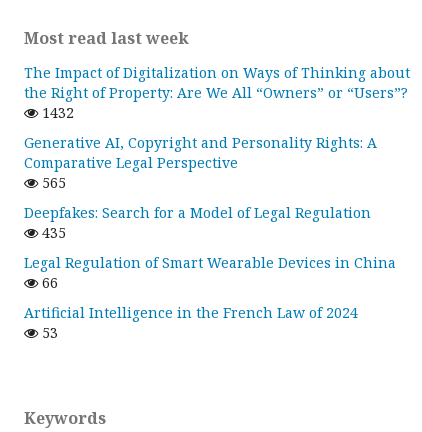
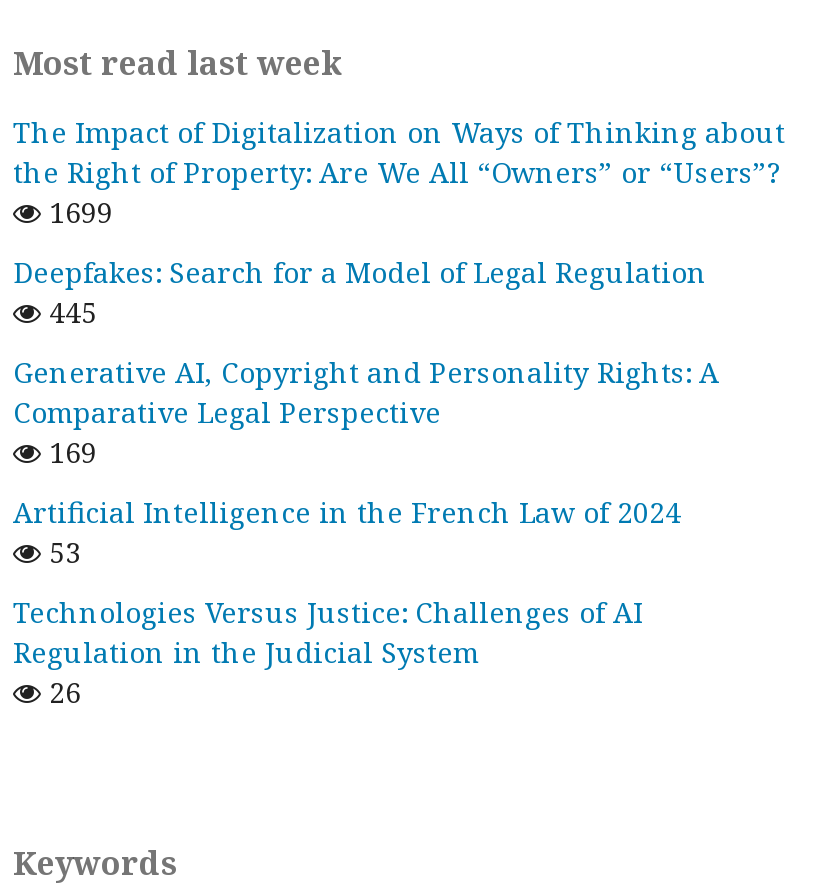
[38,103,74,122] 1432 -> [41,193,113,331] 1699 | 445
moved [24,133,377,172] -> [13,353,719,431]: Generative AI, Copyright and Personality Rights: A | Comparative Legal Perspective
[24,173,396,292] 565 | 435 | Legal Regulation of Smart Wearable Devices in China | 66 -> [41,433,97,471] 169
moved [24,203,371,222] -> [13,253,707,291]: Deepfakes: Search for a Model of Legal Regulation
moved [24,303,358,342] -> [13,493,681,571]: Artificial Intelligence in the French Law of 2024 | 53
none -> [13,593,643,711] Technologies Versus Justice: Challenges of AI | Regulation in the Judicial System | 26

